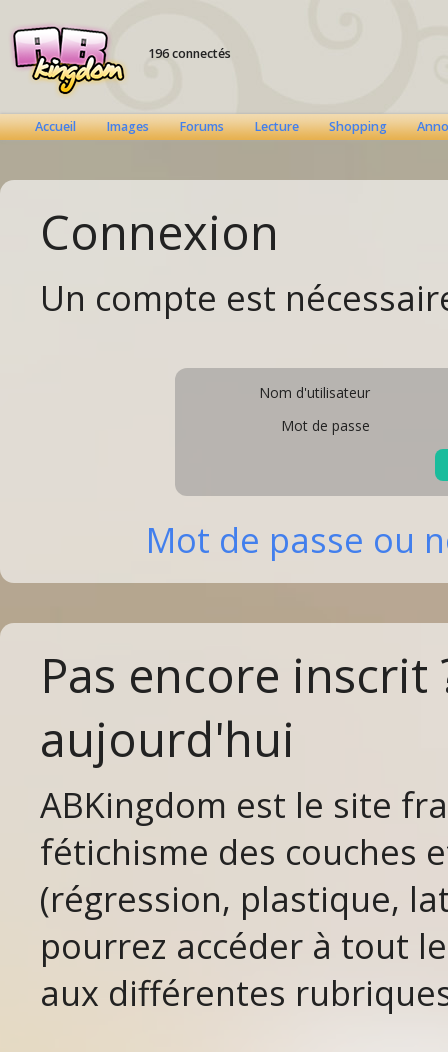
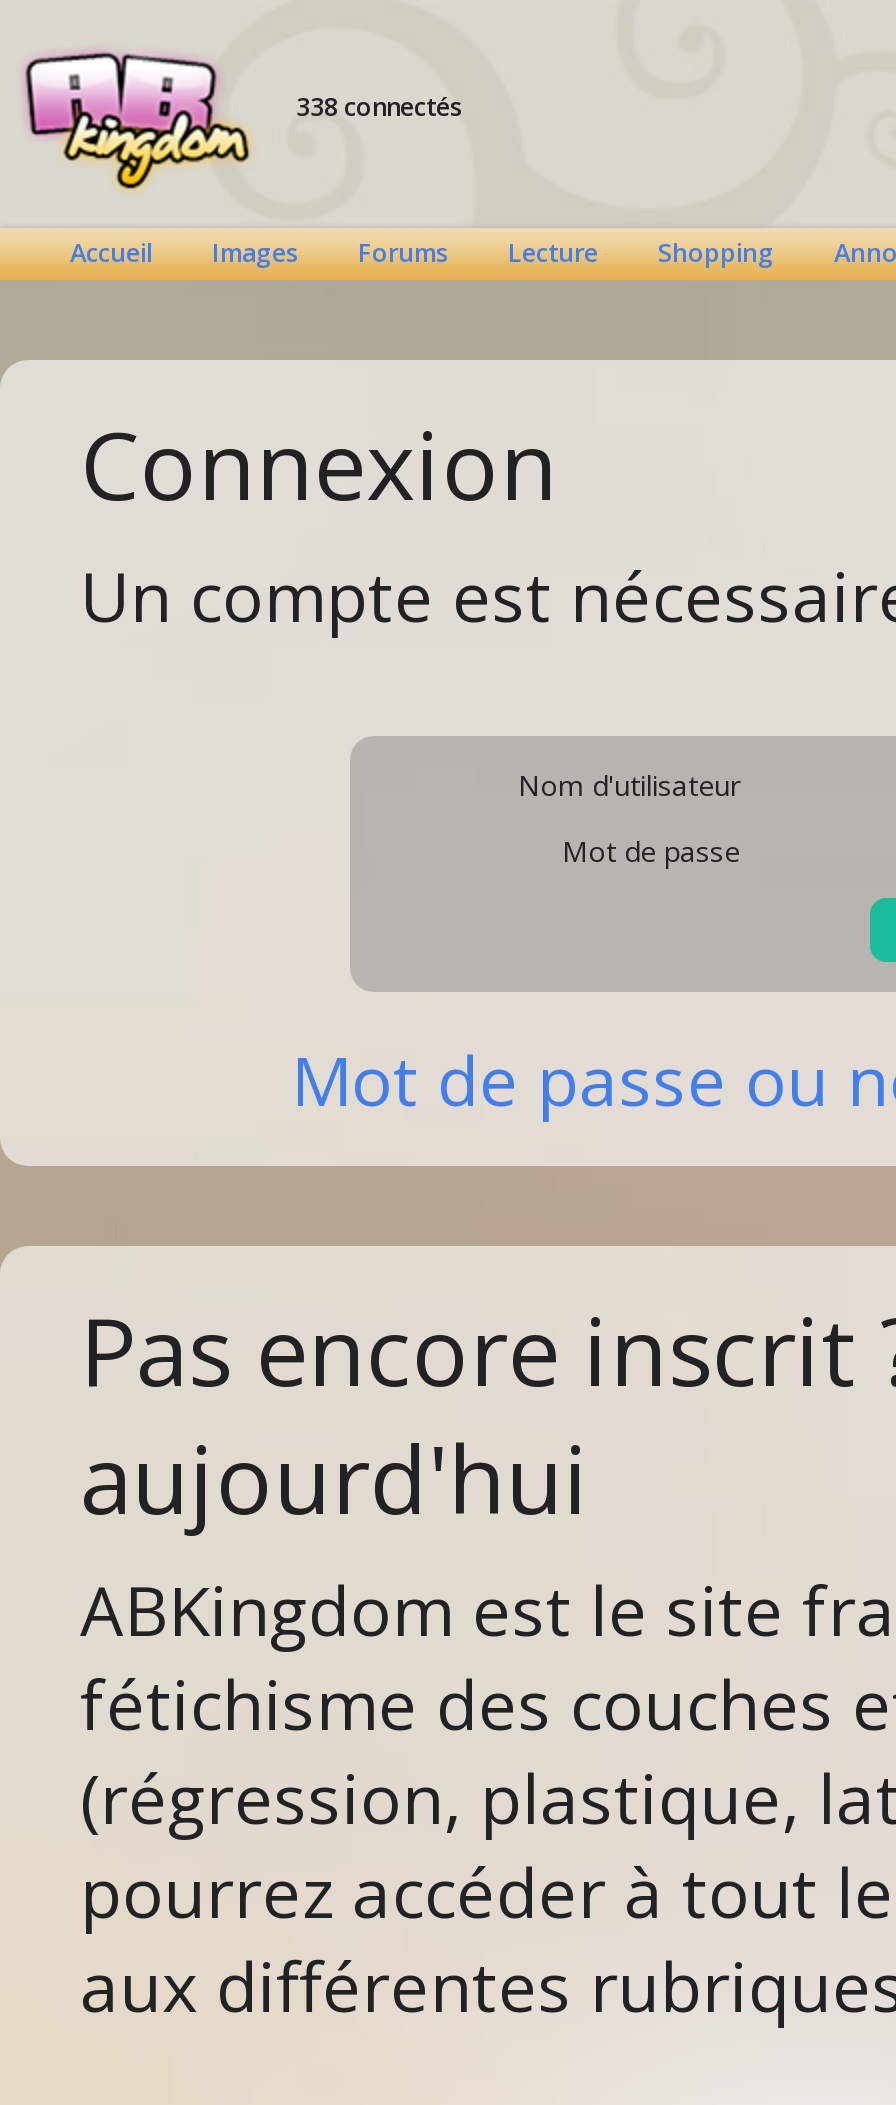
[148,45,231,62] 196 connectés -> [296,90,462,124] 338 connectés

